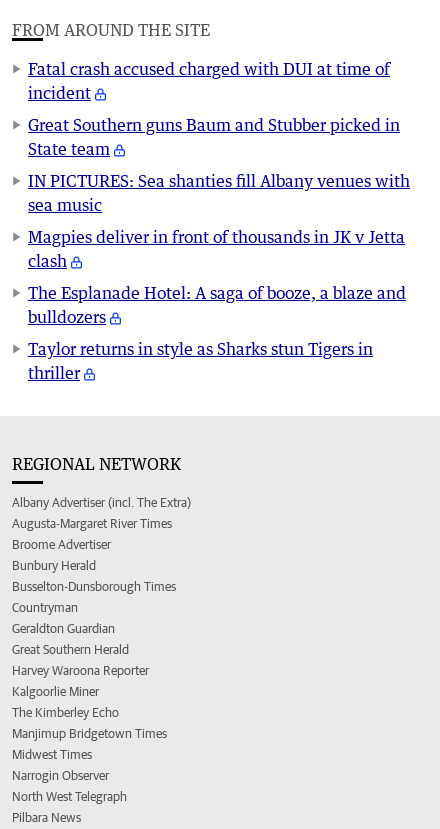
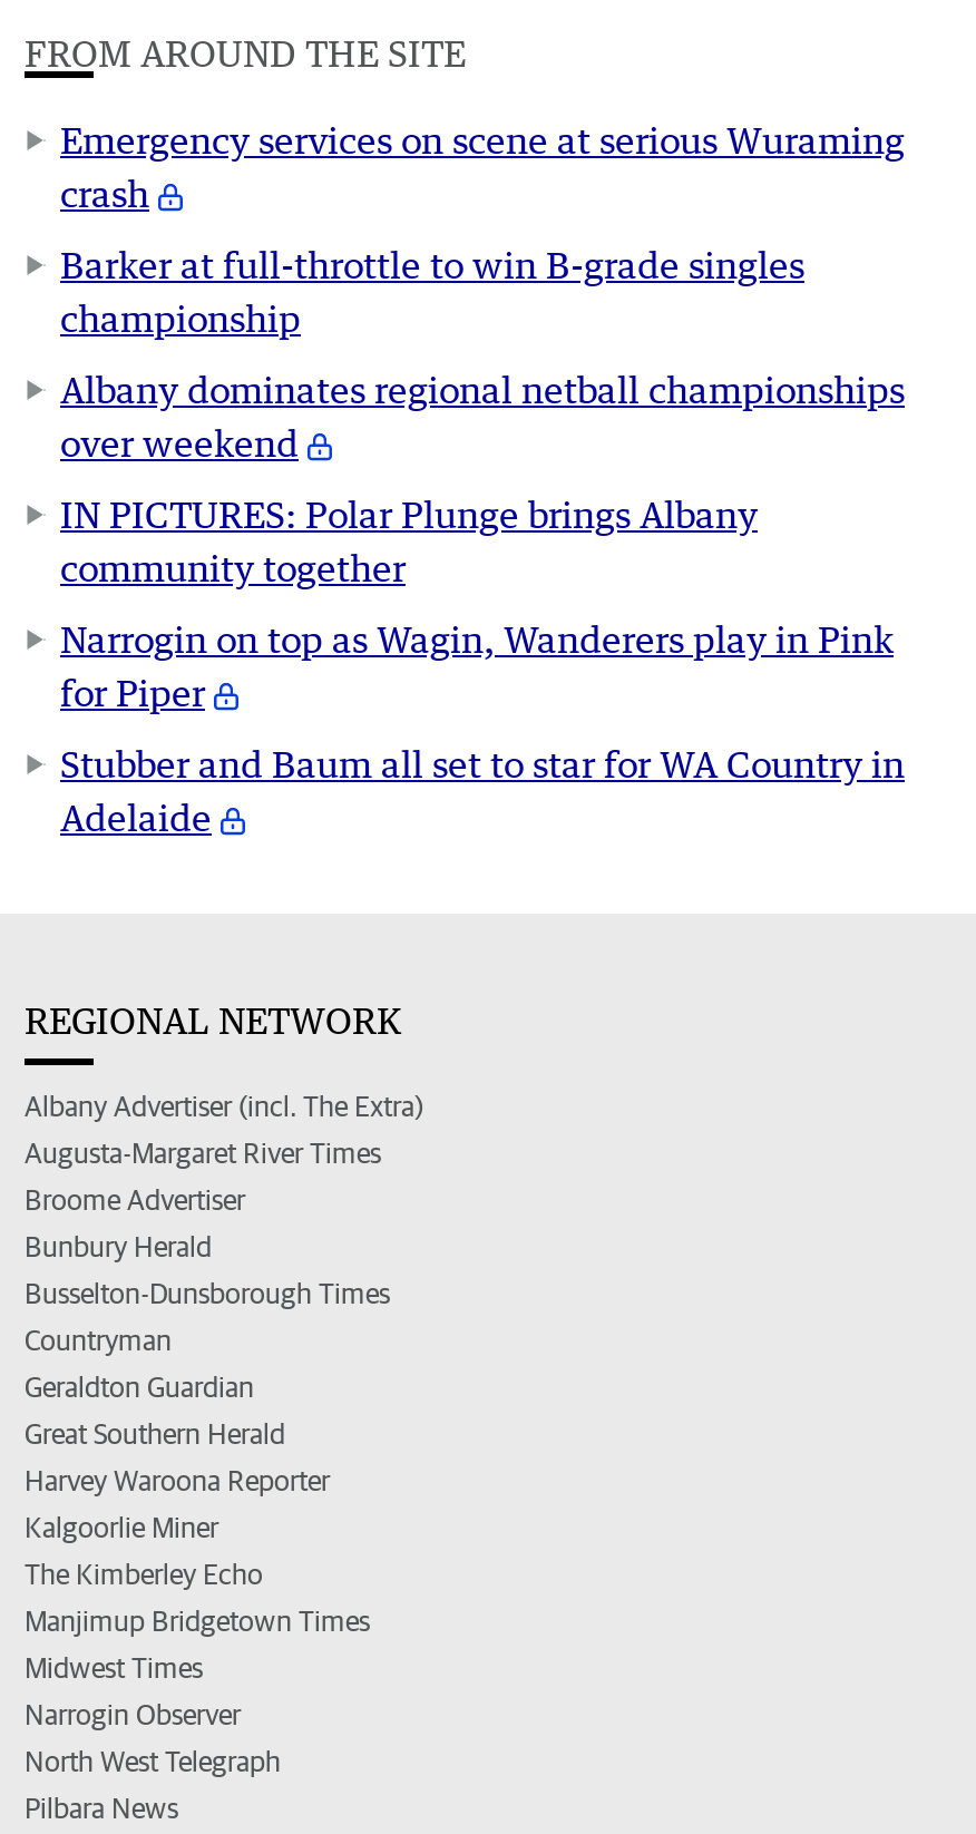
[28,59,390,103] Fatal crash accused charged with DUI at time of | incident -> [60,118,905,216] Emergency services on scene at serious Wuraming | crash
[28,115,400,159] Great Southern guns Baum and Stubber picked in | State team -> [60,243,804,341] Barker at full-throttle to win B-grade singles | championship
[28,171,410,215] IN PICTURES: Sea shanties fill Albany venues with | sea music -> [60,368,905,466] Albany dominates regional netball championships | over weekend
[28,227,405,271] Magpies deliver in front of thousands in JK v Jetta | clash -> [60,493,758,591] IN PICTURES: Polar Plunge brings Albany | community together
[28,283,406,327] The Esplanade Hotel: A saga of booze, a blaze and | bulldozers -> [60,617,894,716] Narrogin on top as Wagin, Wanderers play in Pink | for Piper
[28,339,373,383] Taylor returns in style as Sharks stun Tigers in | thriller -> [60,742,905,840] Stubber and Baum all set to star for WA Country in | Adelaide

